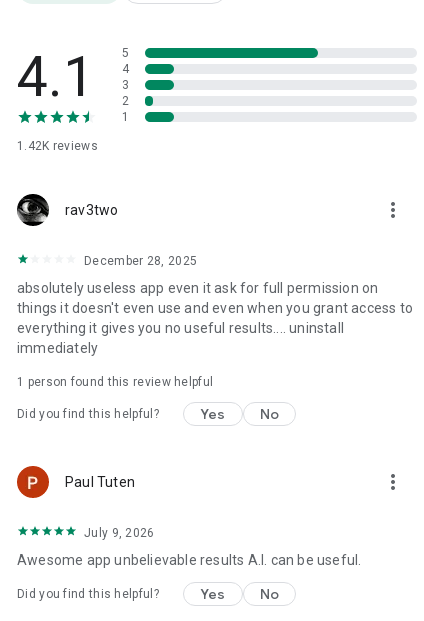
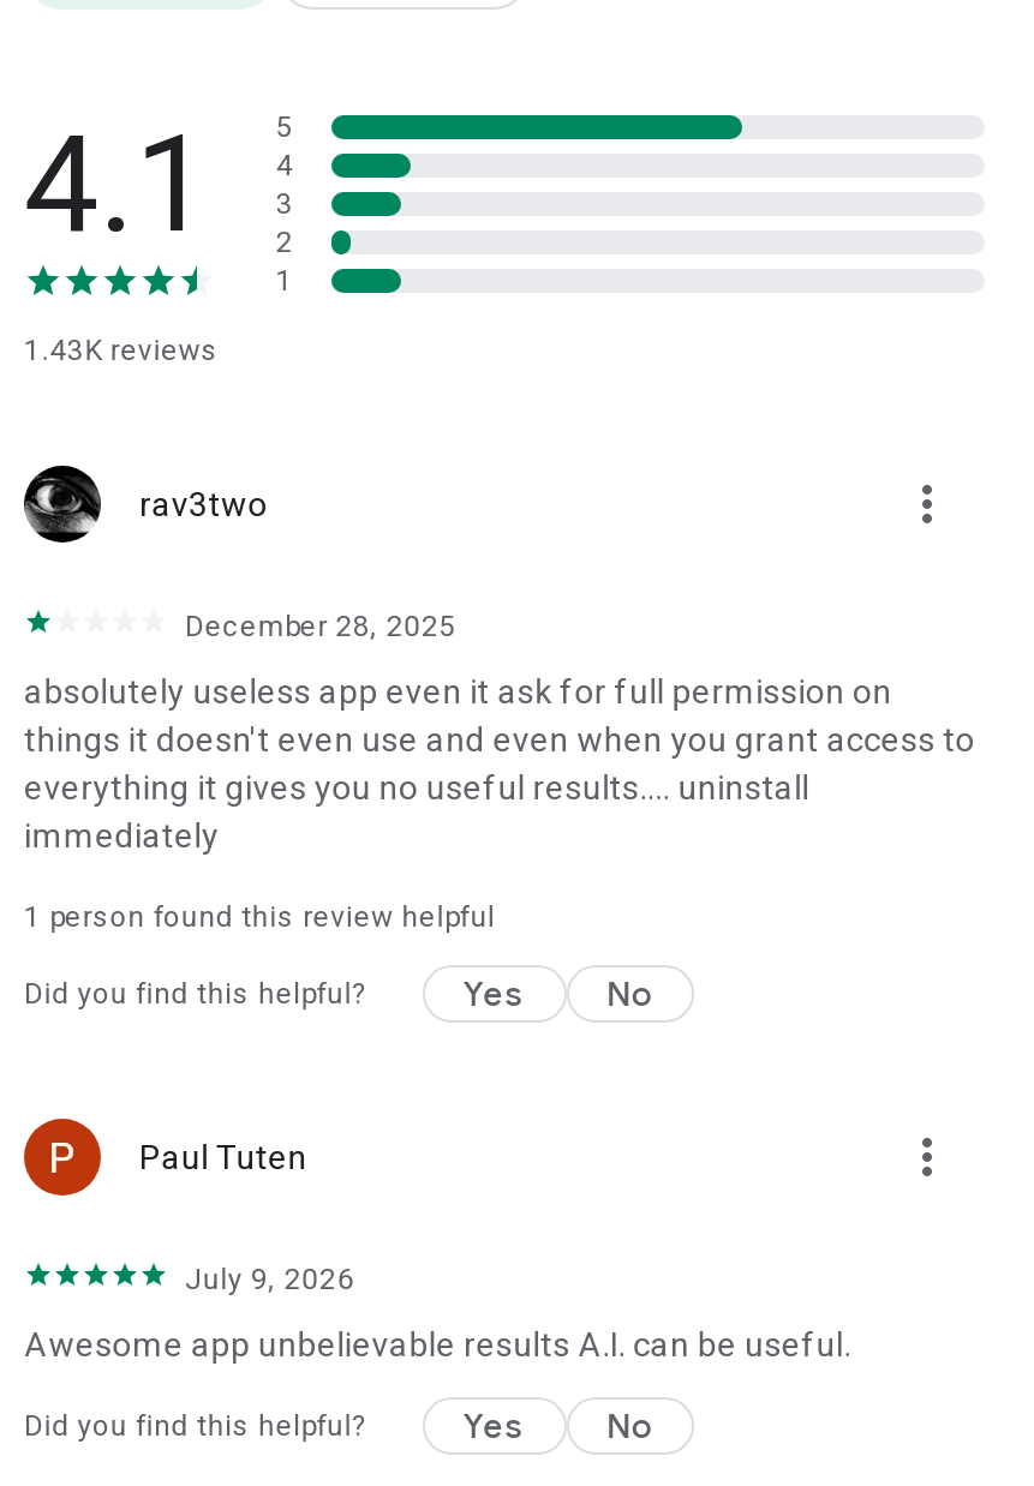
[17,139,98,153] 1.42K reviews -> [24,334,218,367] 1.43K reviews

